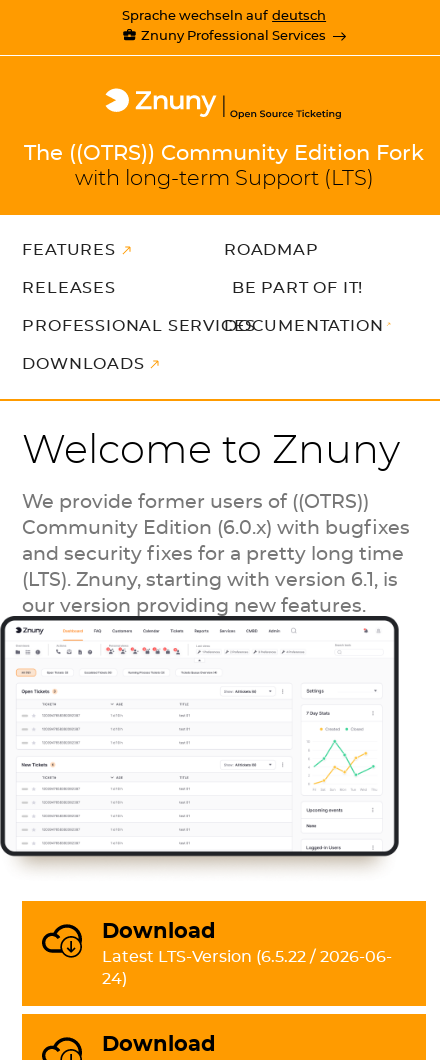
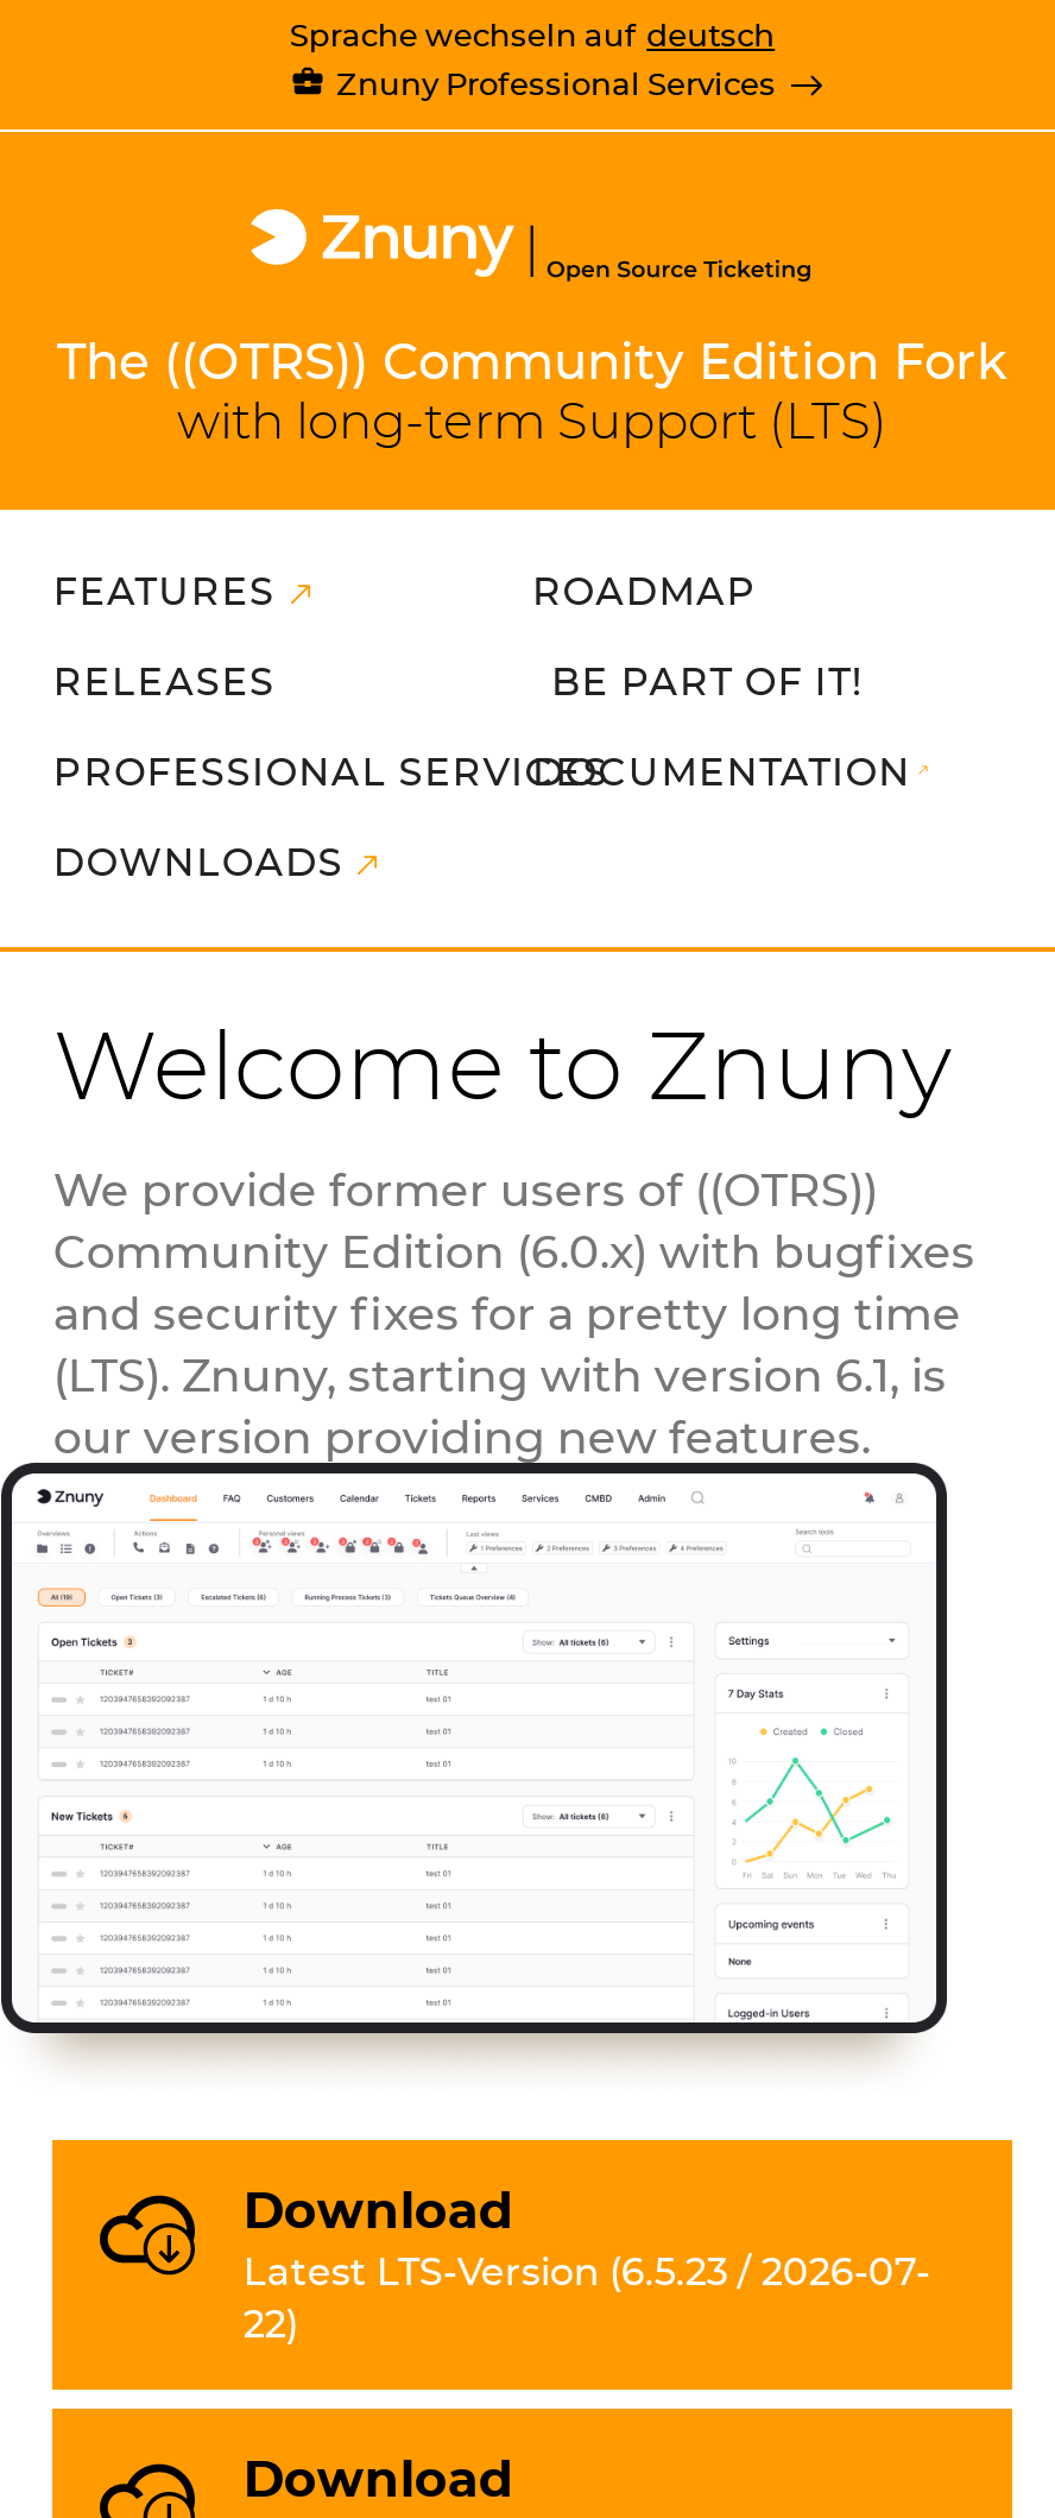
[102,949,392,965] Latest LTS-Version (6.5.22 / 2026-06- -> [243,2253,930,2292] Latest LTS-Version (6.5.23 / 2026-07-
[102,971,127,987] 24) -> [243,2306,298,2344] 22)

